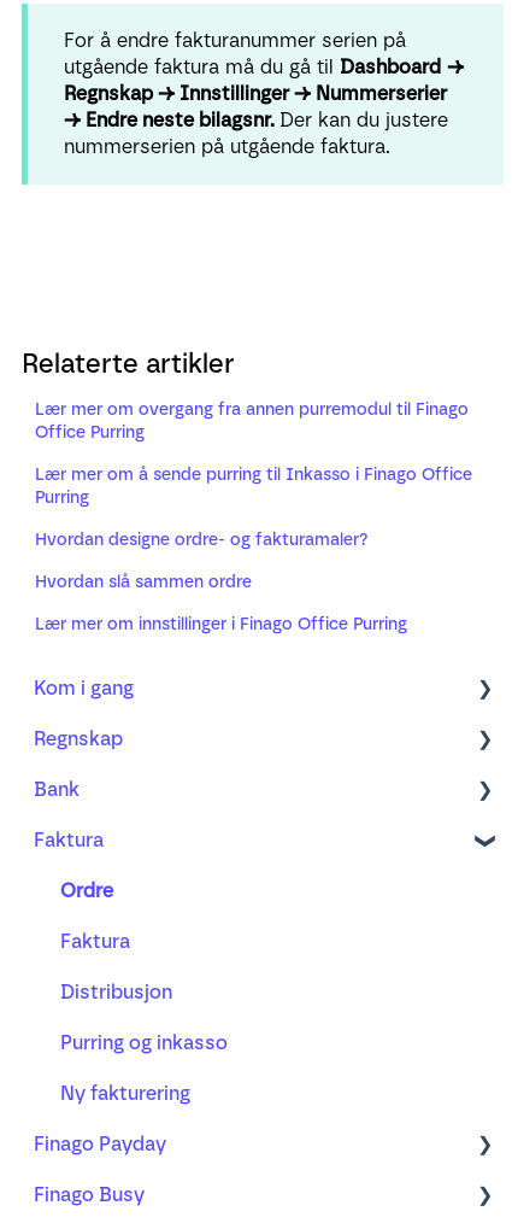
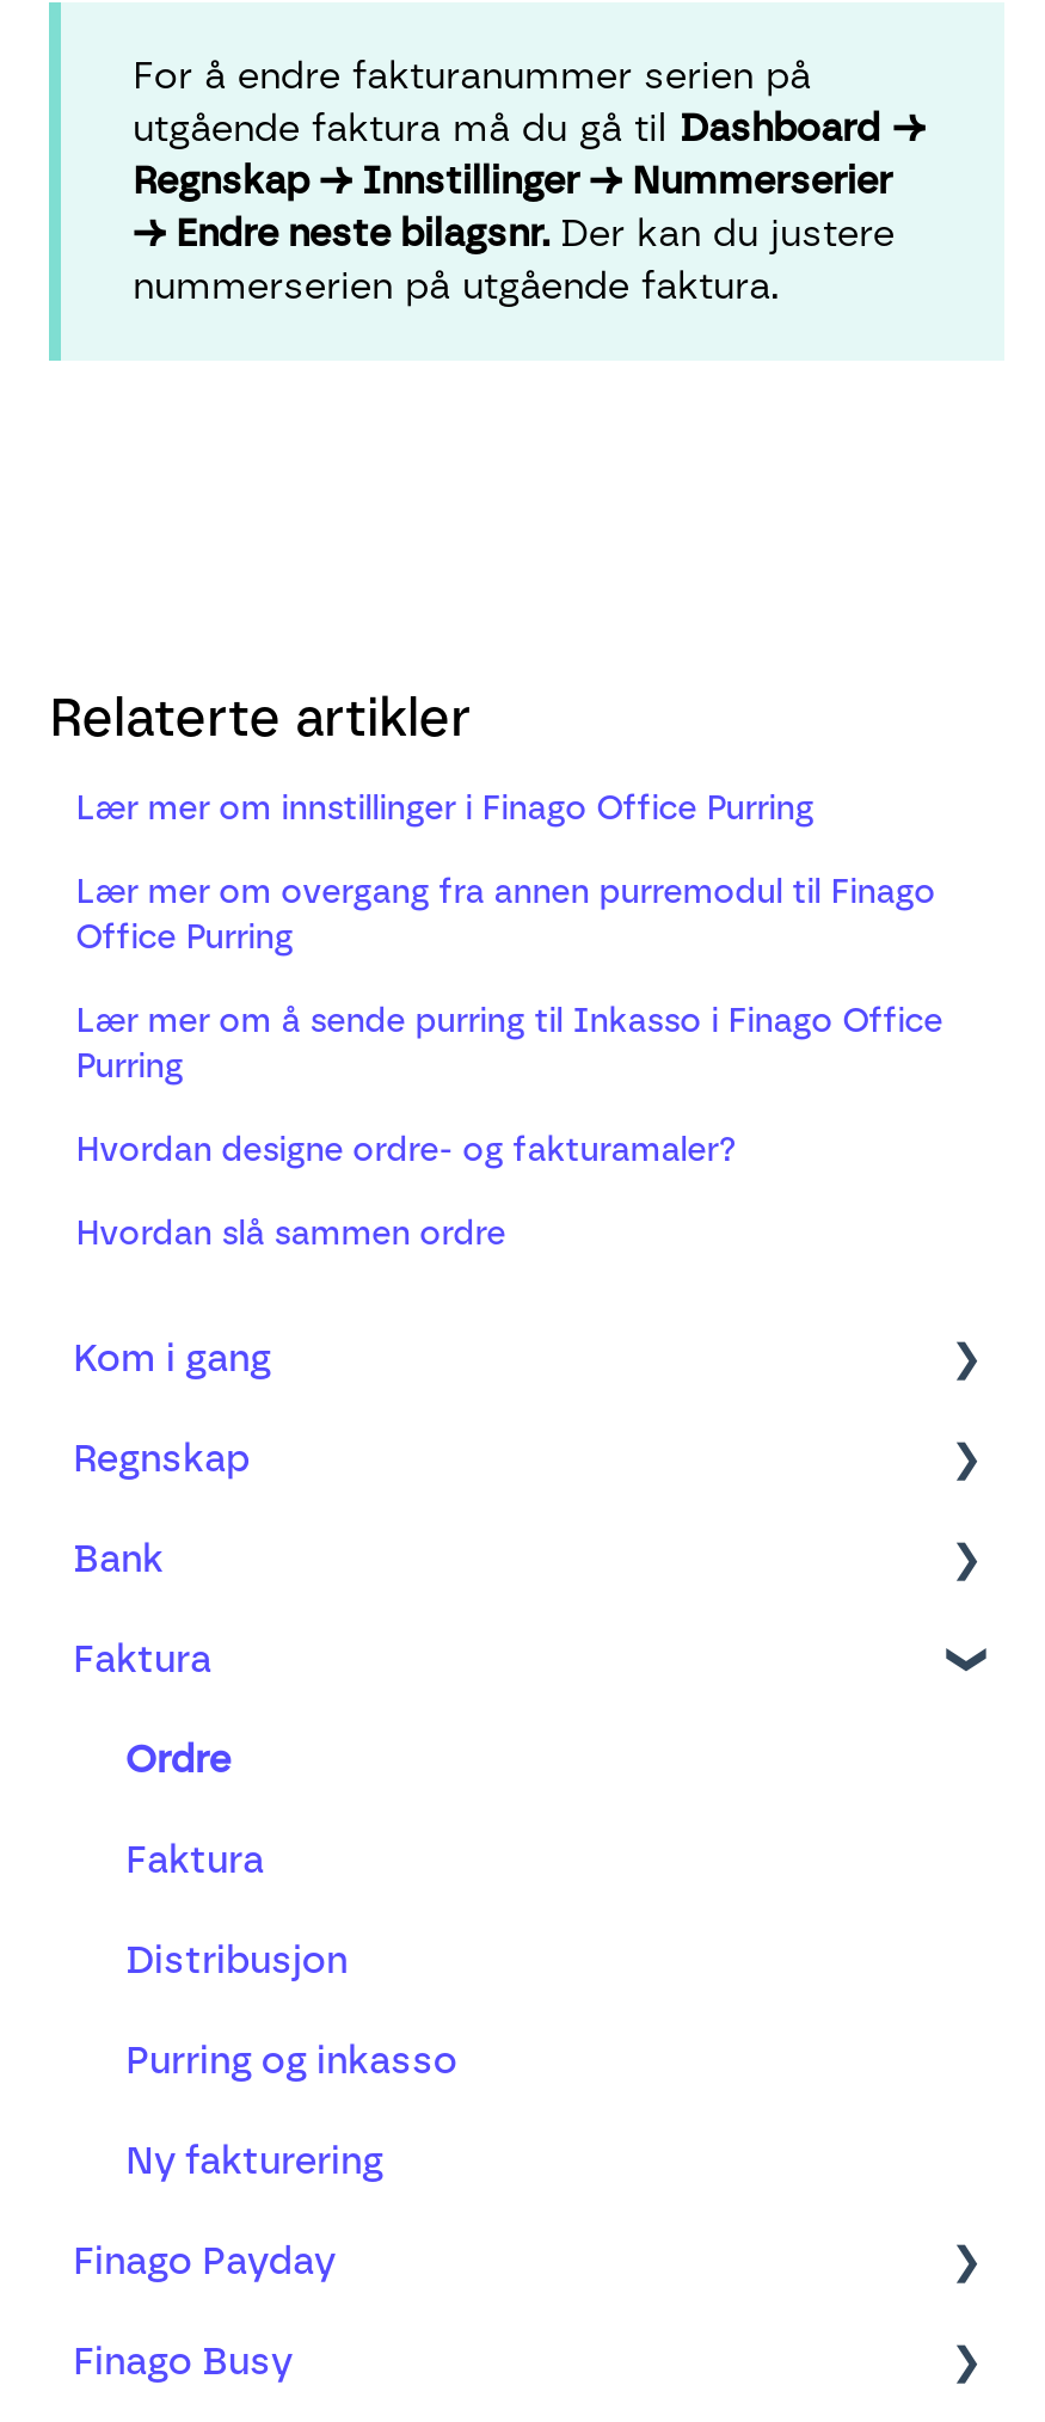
moved [35,400,472,593] -> [76,870,943,1253]: Lær mer om overgang fra annen purremodul til Finago | Office Purring | Lær mer om å sende purring til Inkasso i Finago Office | Purring | Hvordan designe ordre- og fakturamaler? | Hvordan slå sammen ordre
moved [35,614,407,635] -> [76,787,814,827]: Lær mer om innstillinger i Finago Office Purring

